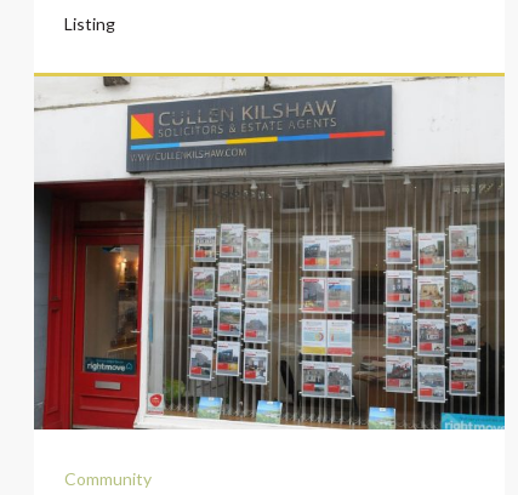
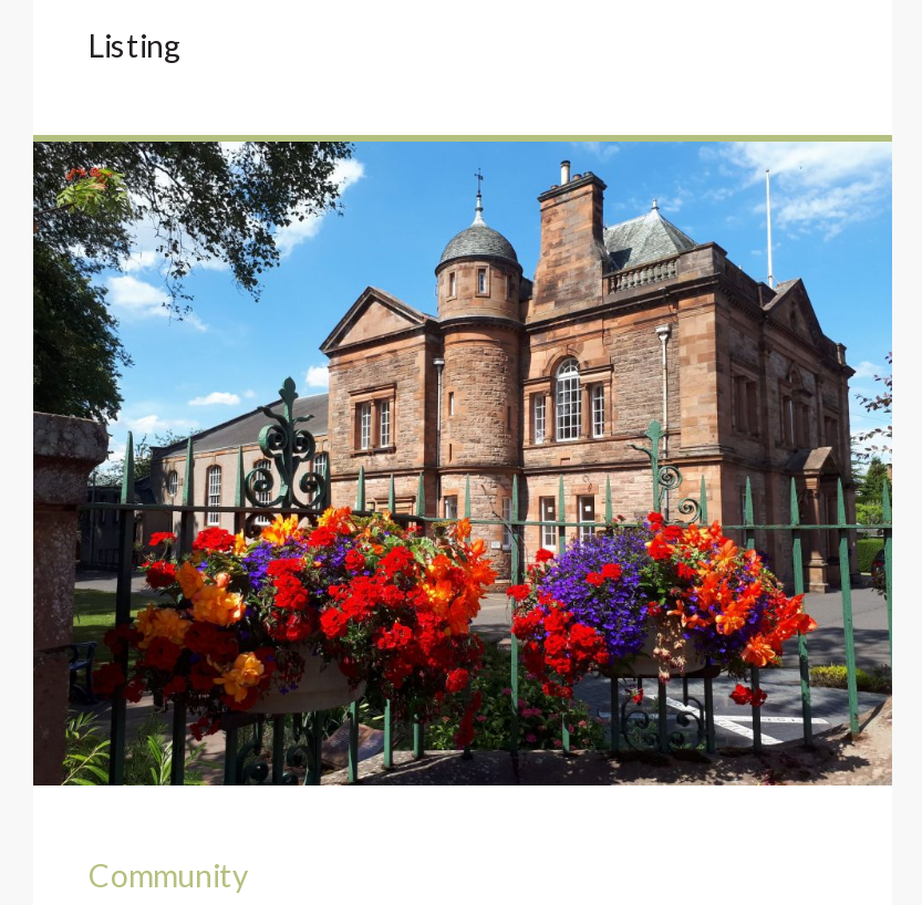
[34,73,506,431] [image] -> [31,135,894,788] [image]

